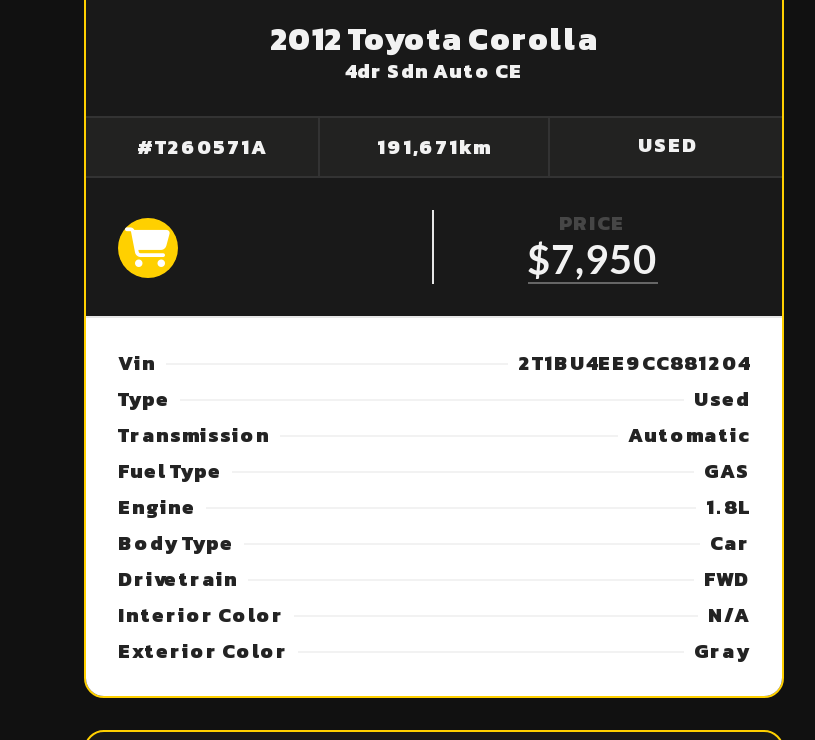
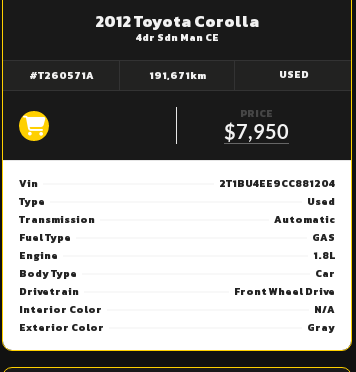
[345,57,523,87] 4dr Sdn Auto CE -> [135,30,218,45] 4dr Sdn Man CE
[704,565,750,595] FWD -> [234,284,335,299] Front Wheel Drive

